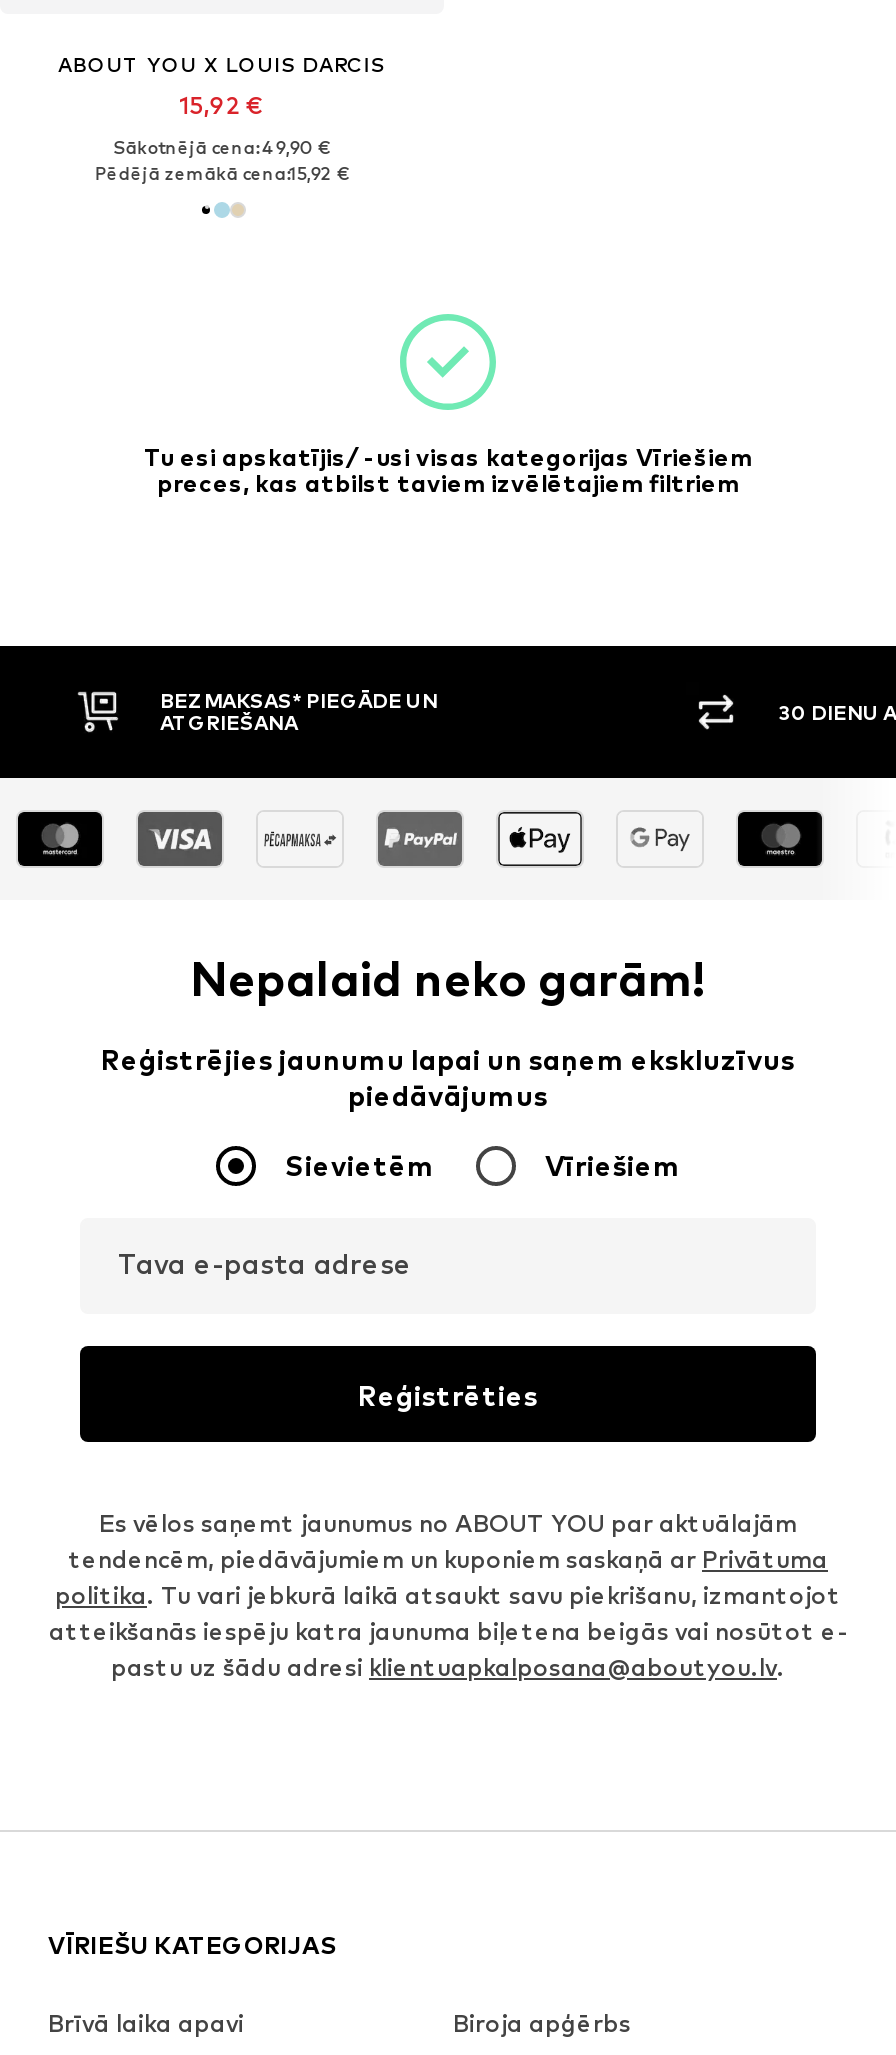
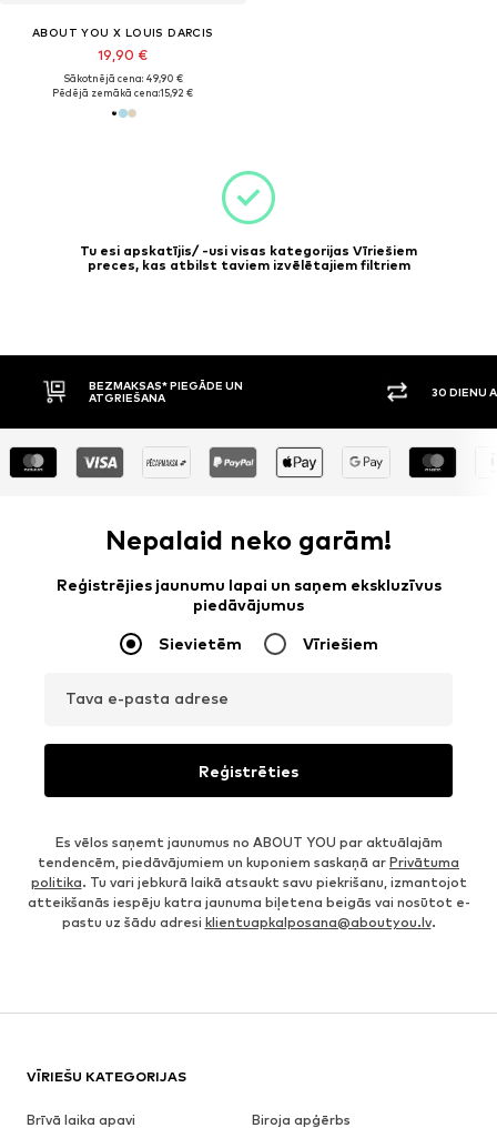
[180,89,264,119] 15,92 € -> [98,46,148,63] 19,90 €

